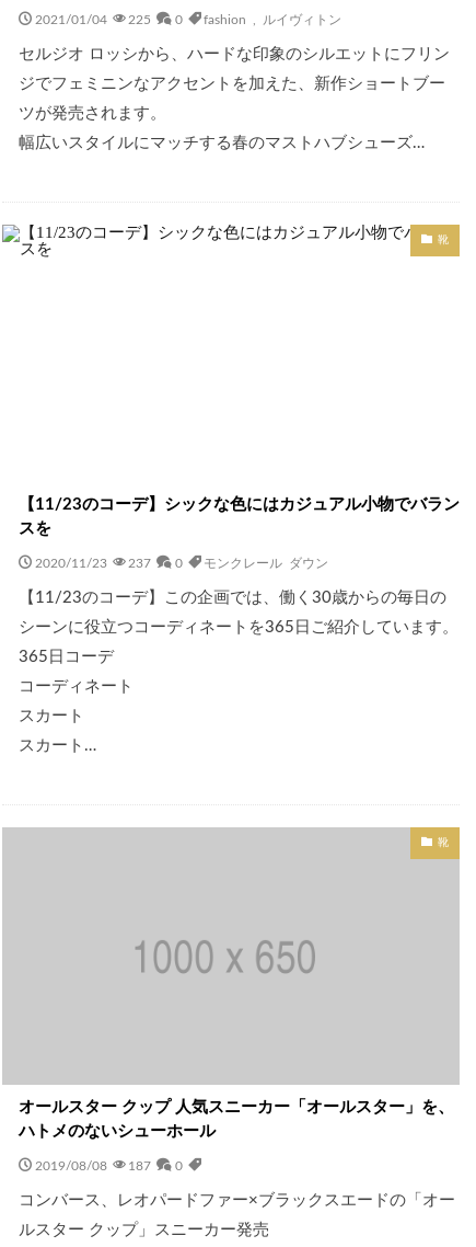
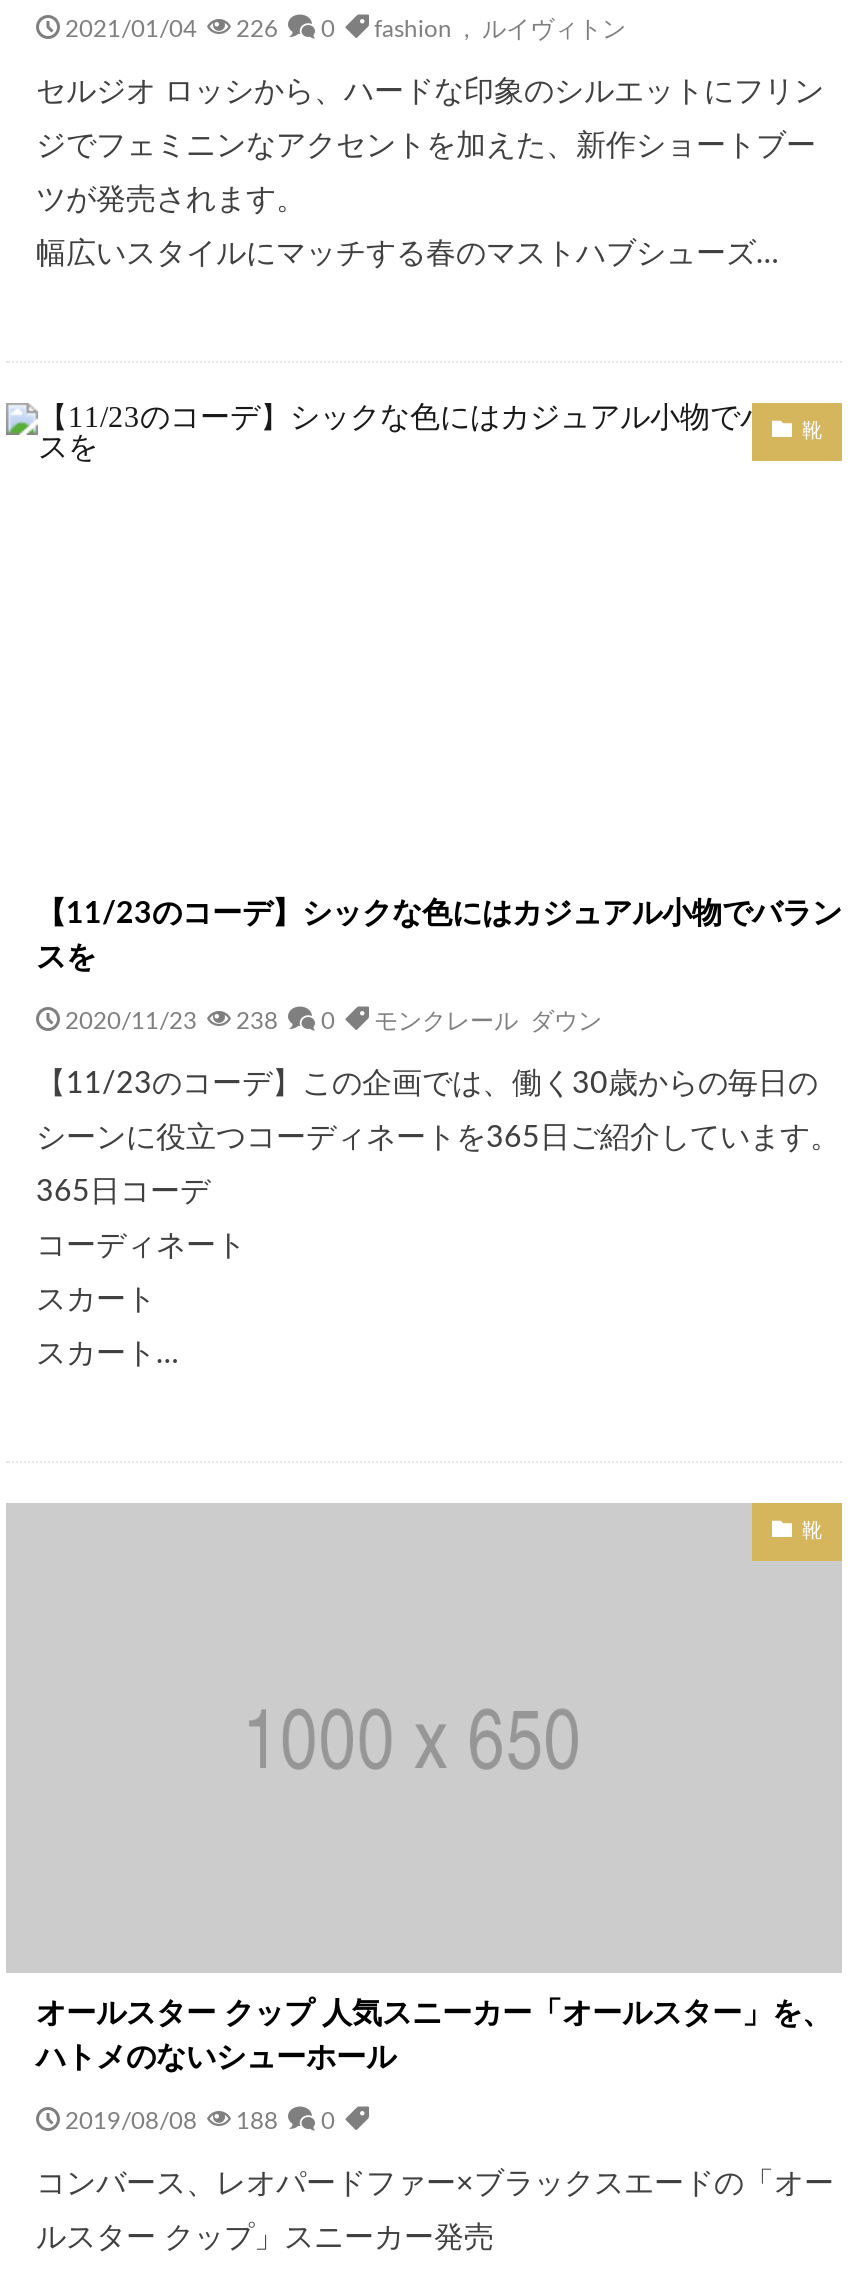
[34,12,341,25] 2021/01/04 225 0 fashion,ルイヴィトン -> [65,14,626,38] 2021/01/04 226 0 fashion,ルイヴィトン
[34,555,328,568] 2020/11/23 237 0 モンクレール ダウン -> [65,1007,602,1031] 2020/11/23 238 0 モンクレール ダウン
[34,1158,182,1171] 2019/08/08 187 0 -> [65,2107,335,2131] 2019/08/08 188 0

